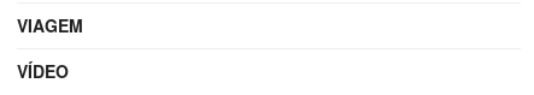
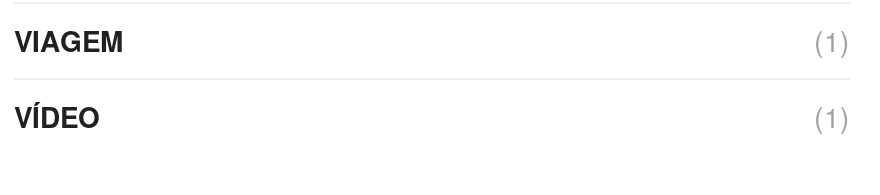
none -> [814,21,850,61] (1)
none -> [814,97,850,137] (1)

